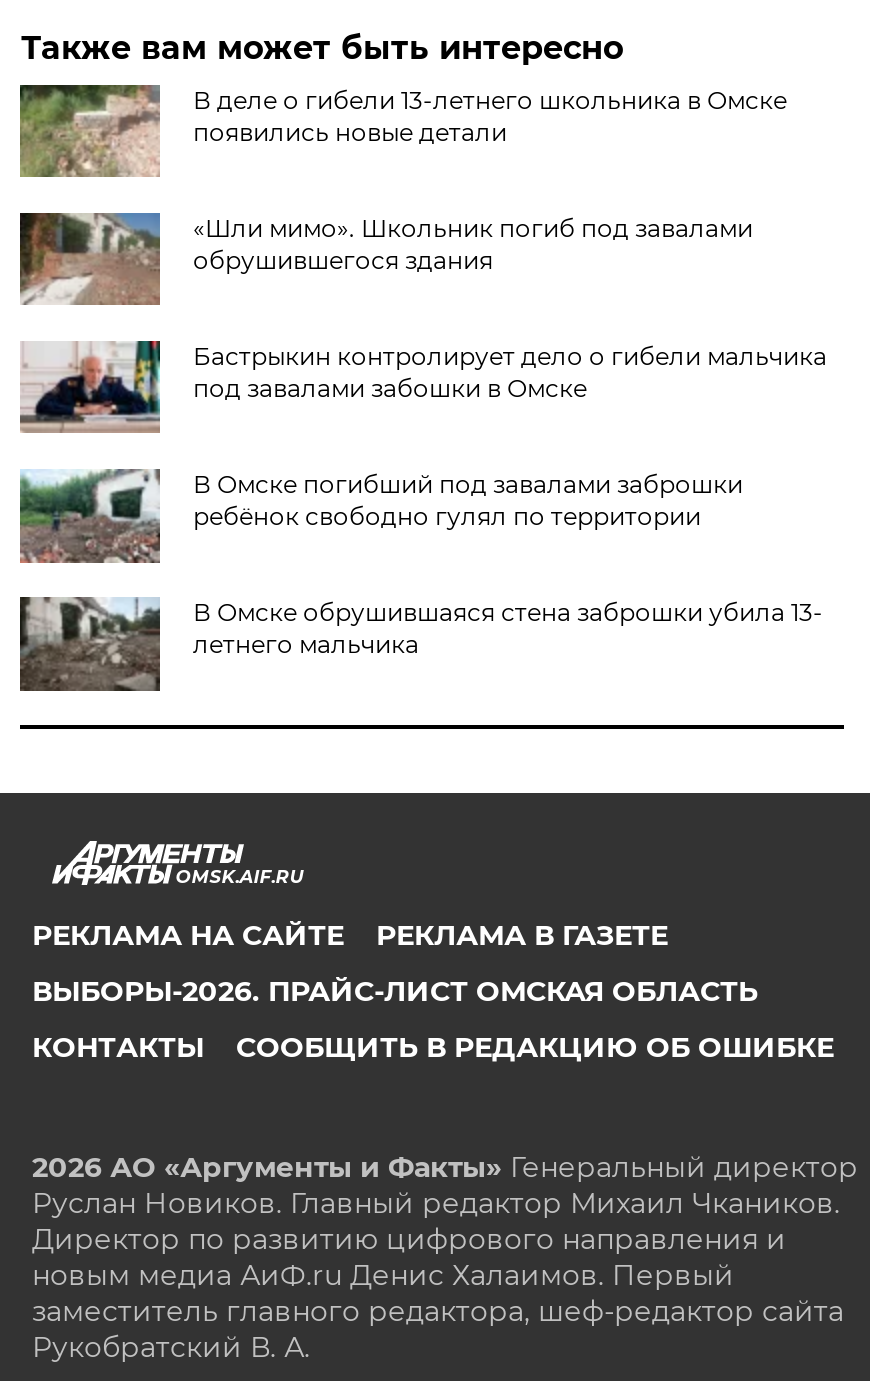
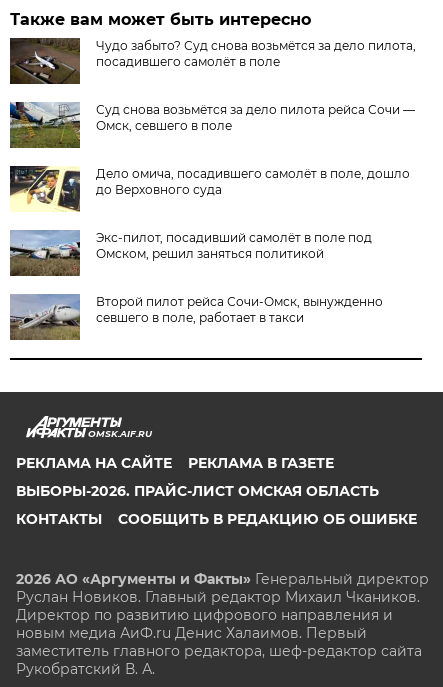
[18,85,787,179] [image] | В деле о гибели 13‑летнего школьника в Омске | появились новые детали -> [9,38,416,85] [image] | Чудо забыто? Суд снова возьмётся за дело пилота, | посадившего самолёт в поле
[18,211,753,307] [image] | «Шли мимо». Школьник погиб под завалами | обрушившегося здания -> [9,101,415,149] [image] | Суд снова возьмётся за дело пилота рейса Сочи — | Омск, севшего в поле
[18,339,827,435] [image] | Бастрыкин контролирует дело о гибели мальчика | под завалами забошки в Омске -> [9,165,410,212] [image] | Дело омича, посадившего самолёт в поле, дошло | до Верховного суда
[20,469,743,565] [image] | В Омске погибший под завалами заброшки | ребёнок свободно гулял по территории -> [10,230,372,277] [image] | Экс-пилот, посадивший самолёт в поле под | Омском, решил заняться политикой
[18,595,823,693] [image] | В Омске обрушившаяся стена заброшки убила 13- | летнего мальчика -> [9,293,383,341] [image] | Второй пилот рейса Сочи-Омск, вынужденно | севшего в поле, работает в такси

